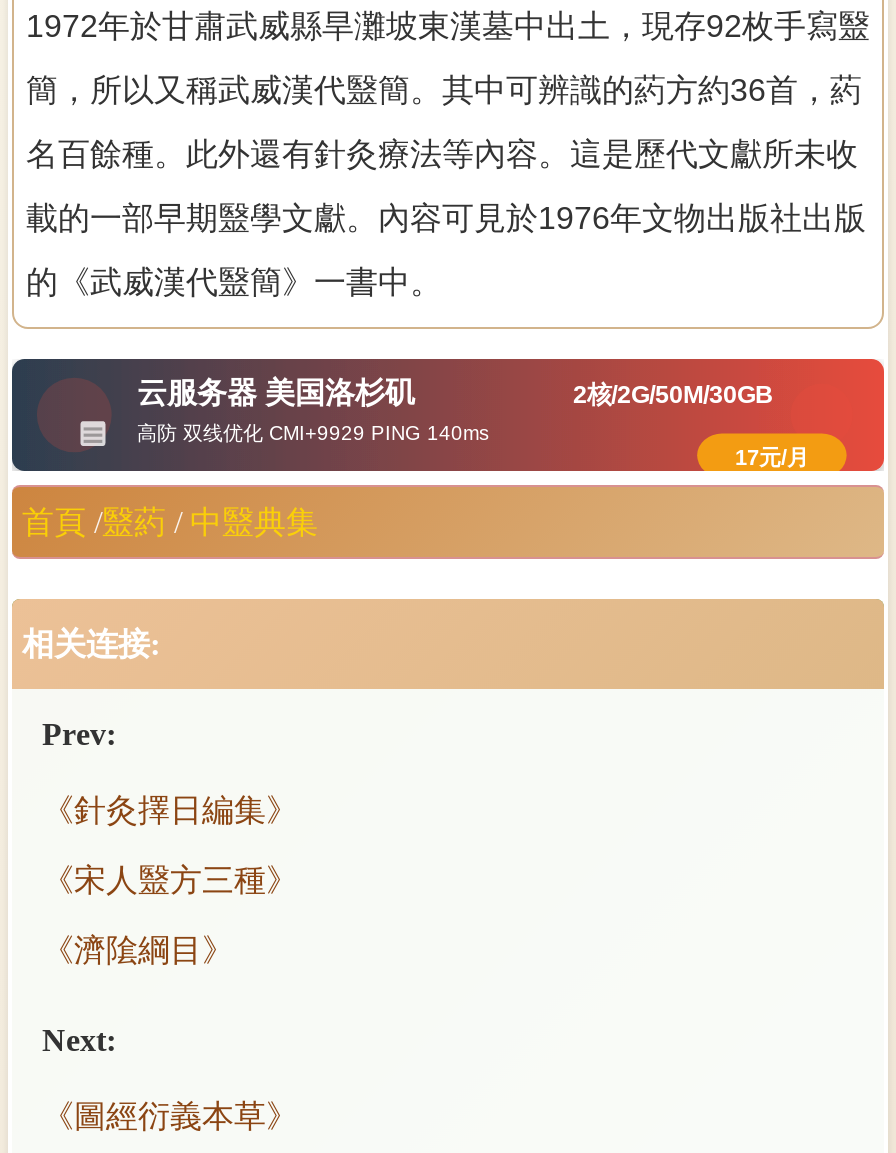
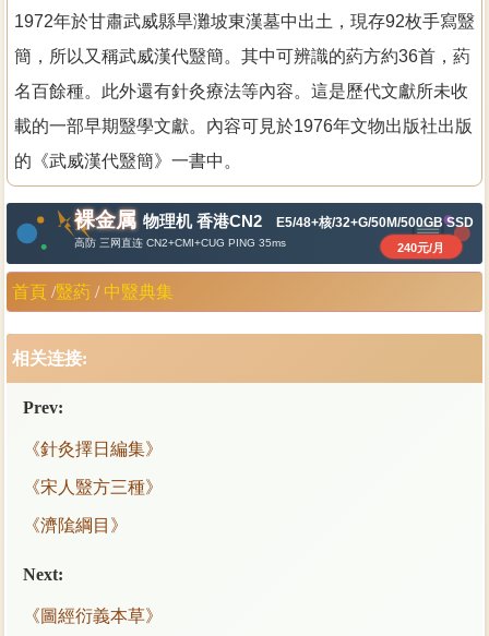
[12,357,886,473] [image] -> [16,202,484,265] [image]

